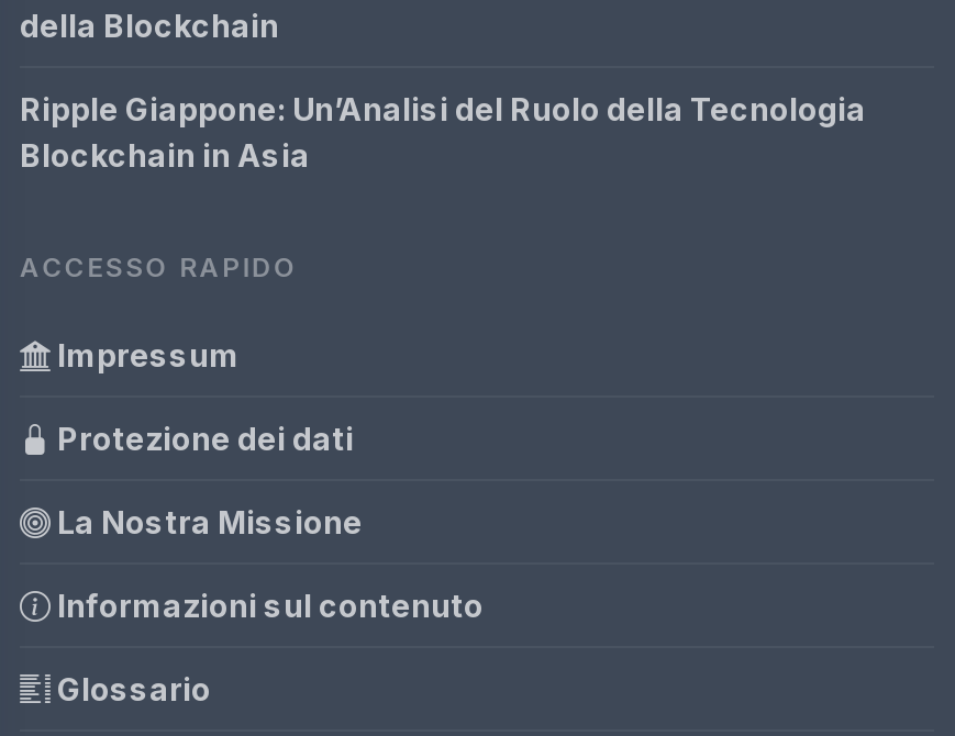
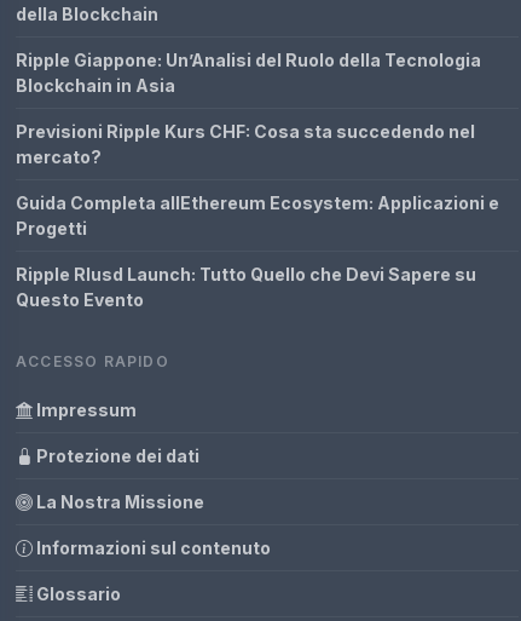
none -> [16,121,499,310] Previsioni Ripple Kurs CHF: Cosa sta succedendo nel | mercato? | Guida Completa allEthereum Ecosystem: Applicazioni e | Progetti | Ripple Rlusd Launch: Tutto Quello che Devi Sapere su | Questo Evento

